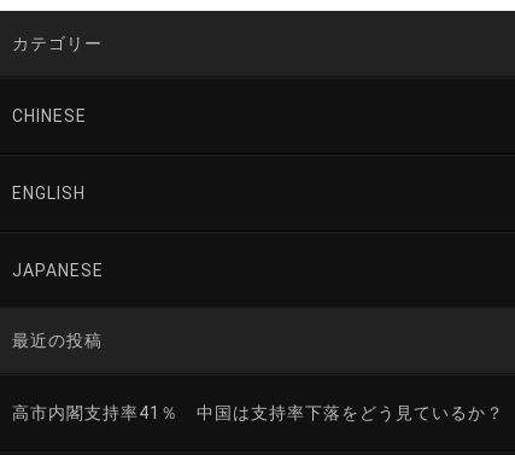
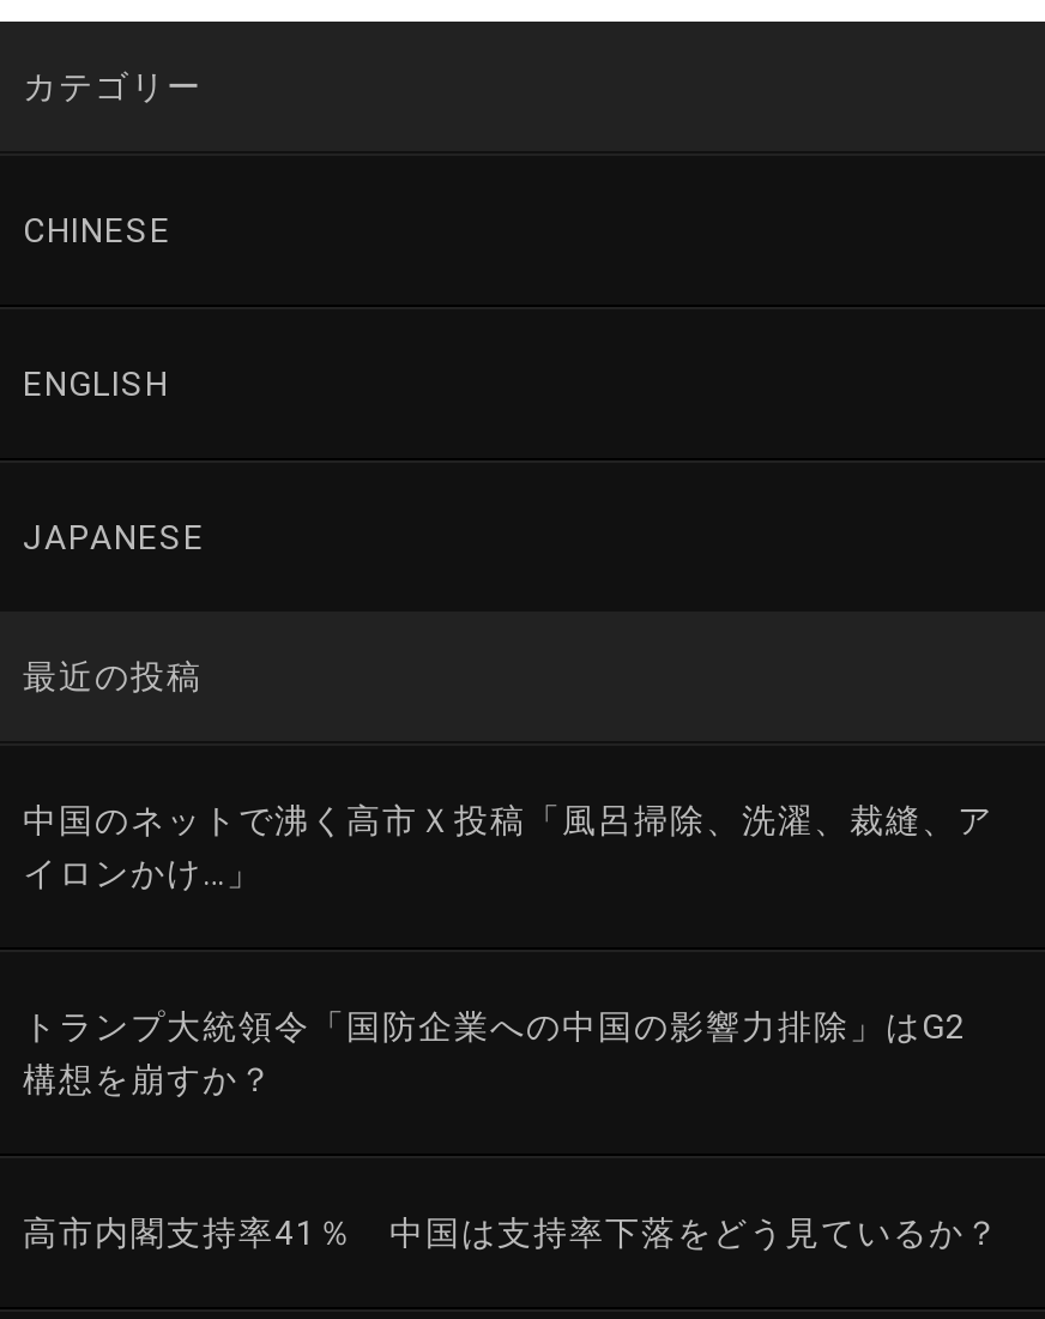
none -> [23,801,993,892] 中国のネットで沸く高市Ｘ投稿「風呂掃除、洗濯、裁縫、ア | イロンかけ…」
none -> [23,1007,967,1098] トランプ大統領令「国防企業への中国の影響力排除」はG2 | 構想を崩すか？

